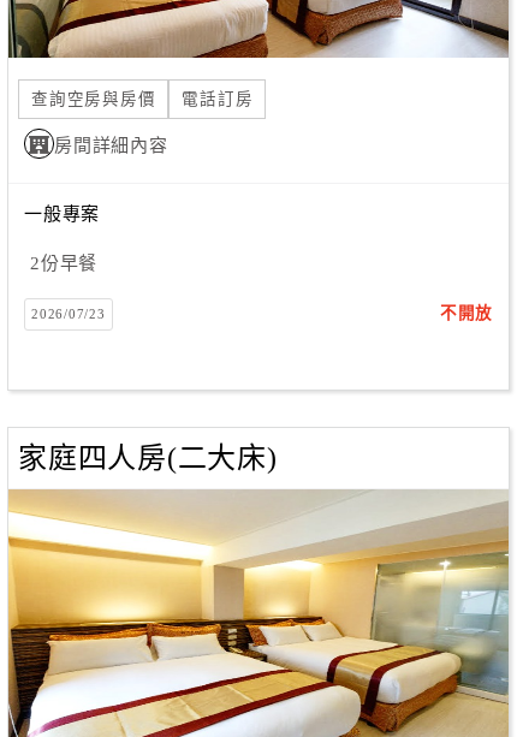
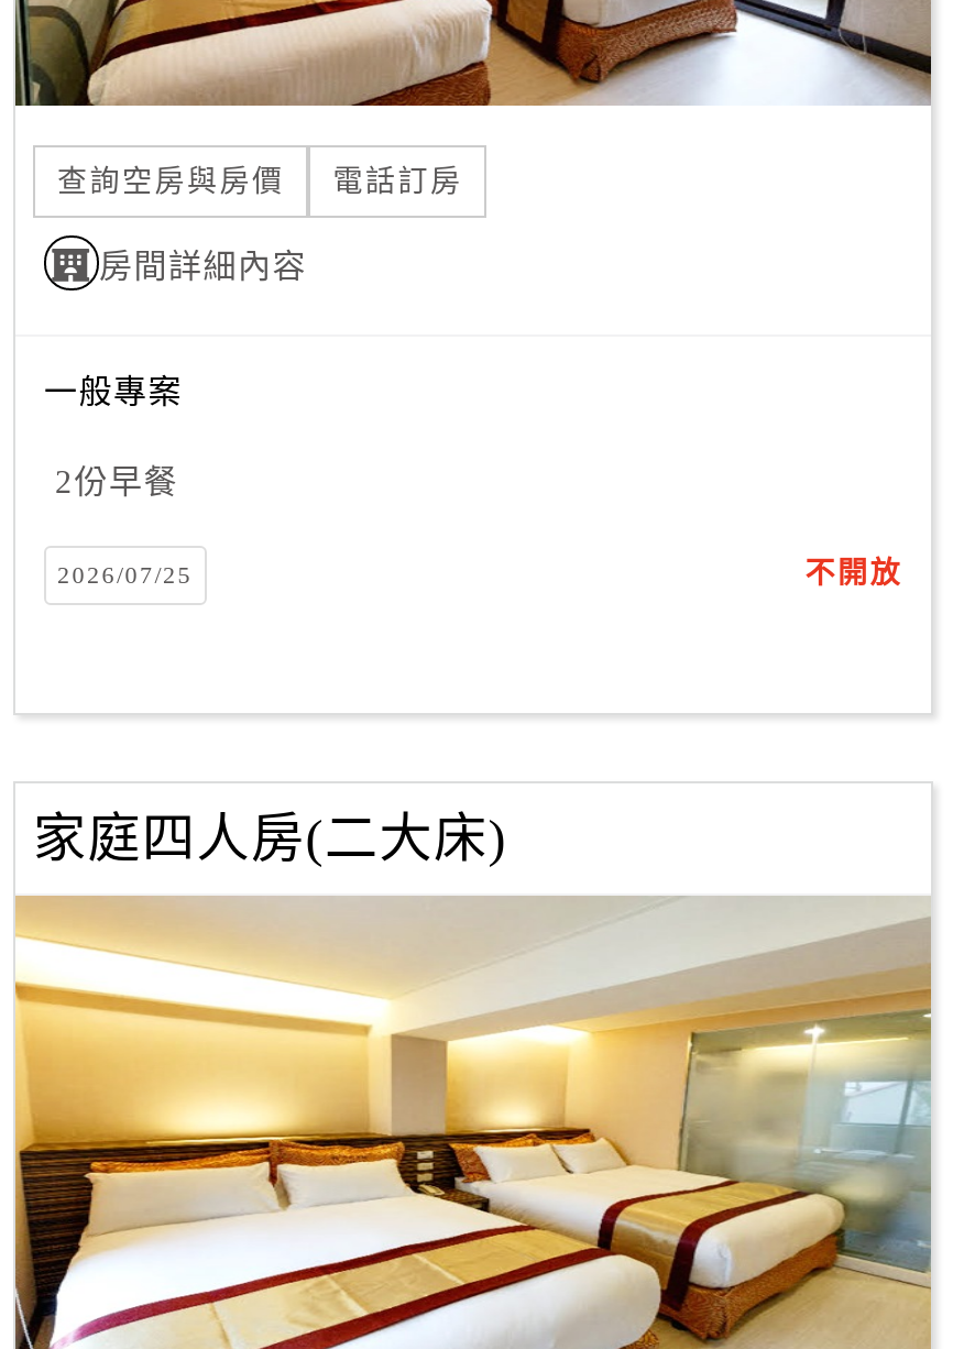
[31,307,105,321] 2026/07/23 -> [57,561,193,588] 2026/07/25

